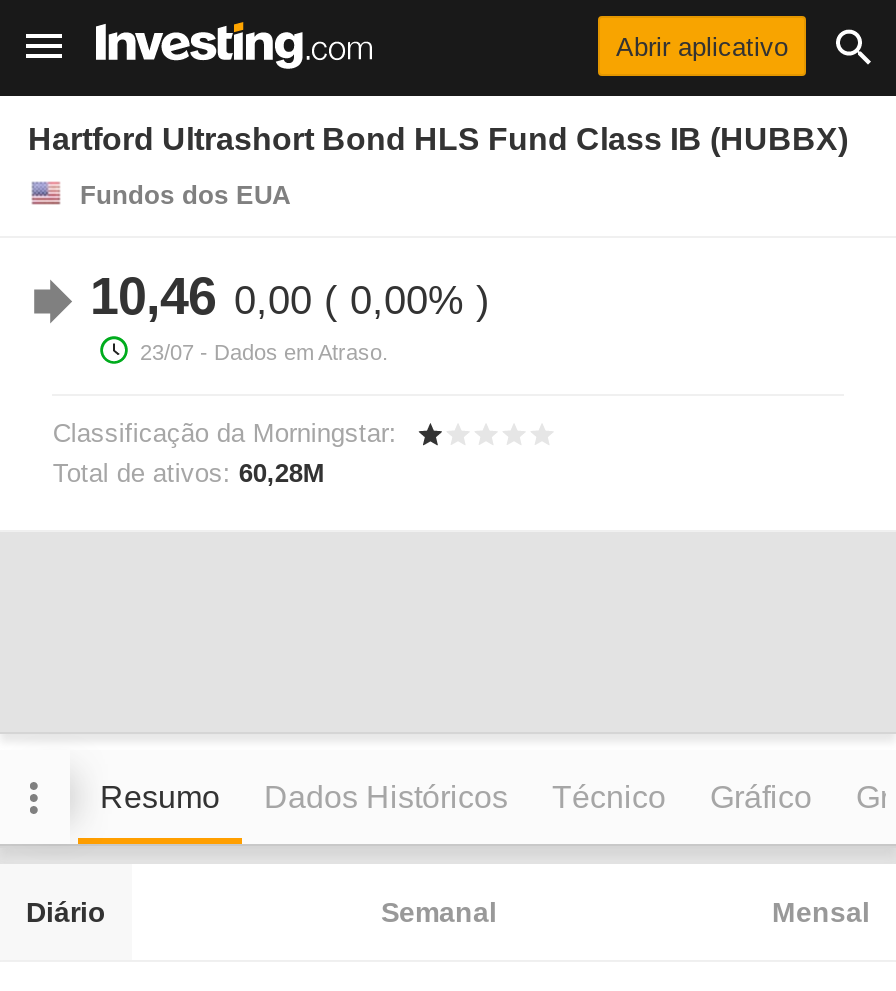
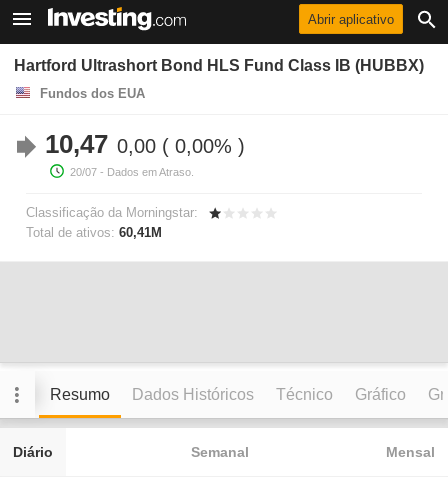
[90,266,476,326] 10,46 0,00 0,00% -> [45,129,238,159] 10,47 0,00 0,00%
[140,340,388,364] 23/07 - Dados em Atraso. -> [70,166,194,178] 20/07 - Dados em Atraso.
[53,458,325,488] Total de ativos: 60,28M -> [26,225,162,240] Total de ativos: 60,41M

